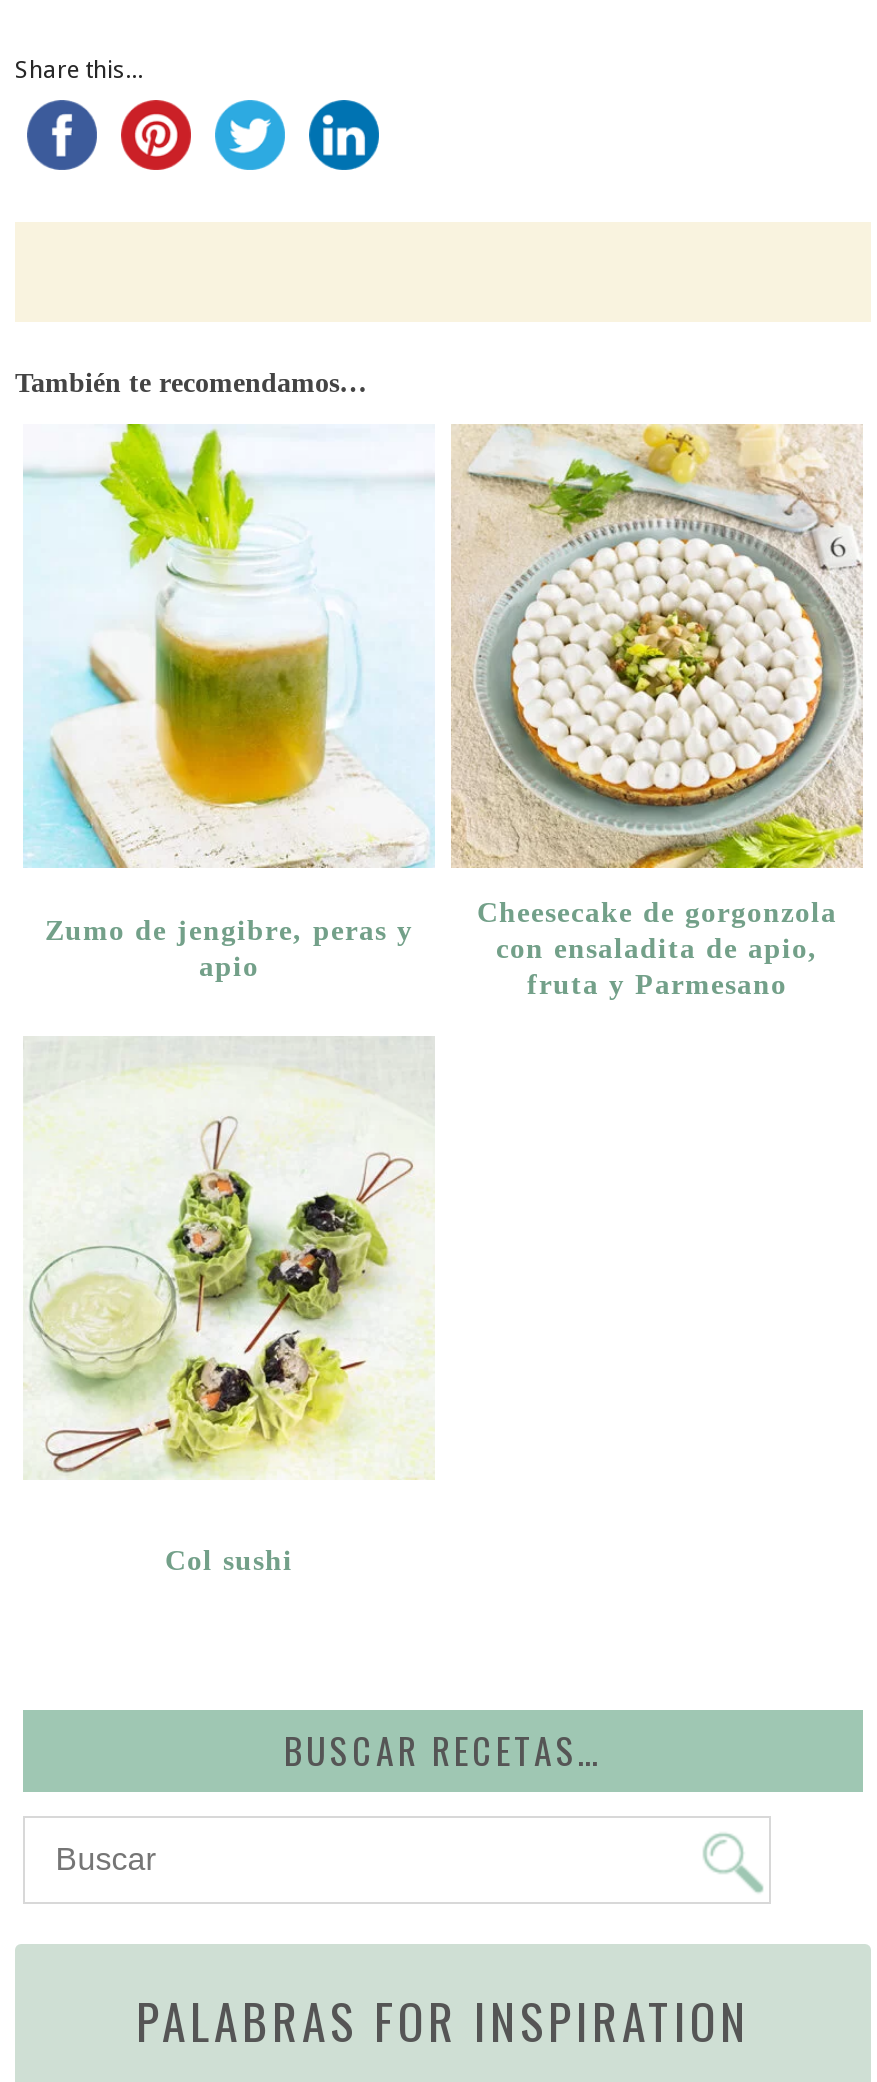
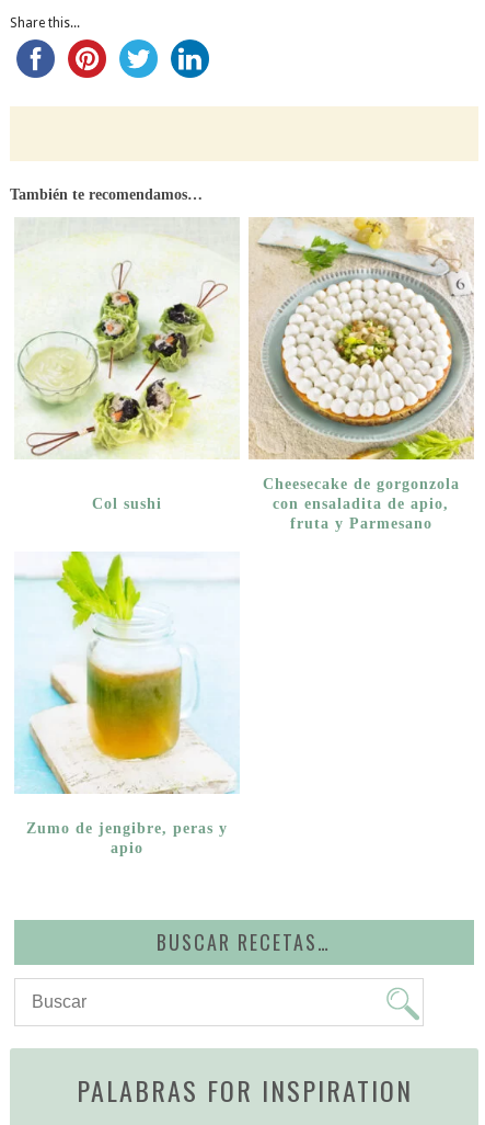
moved [23,422,433,981] -> [14,550,239,856]: [image] | Zumo de jengibre, peras y | apio
moved [25,1038,433,1576] -> [15,217,239,512]: [image] | Col sushi

